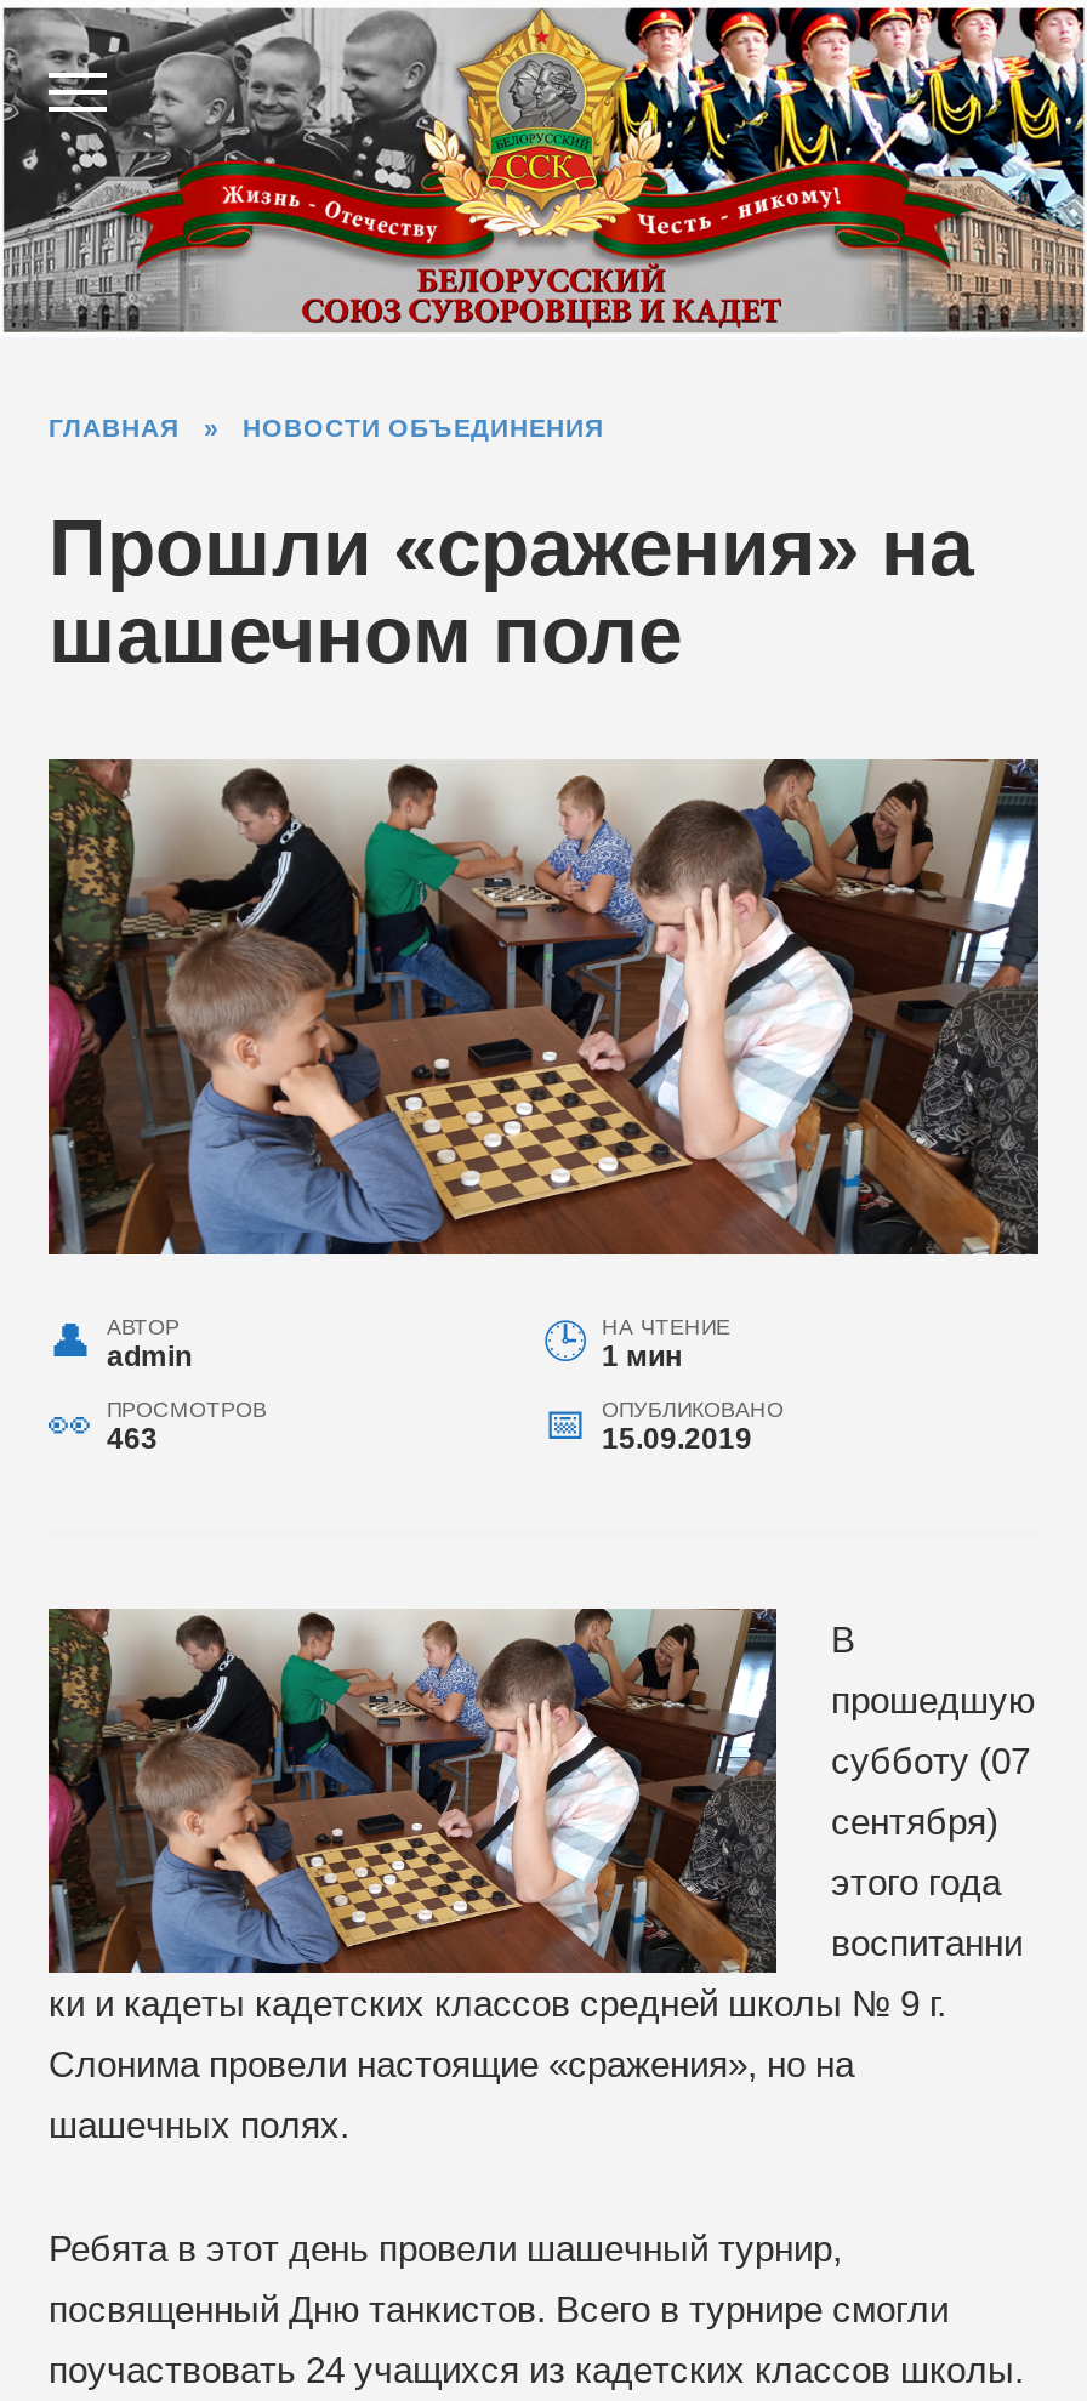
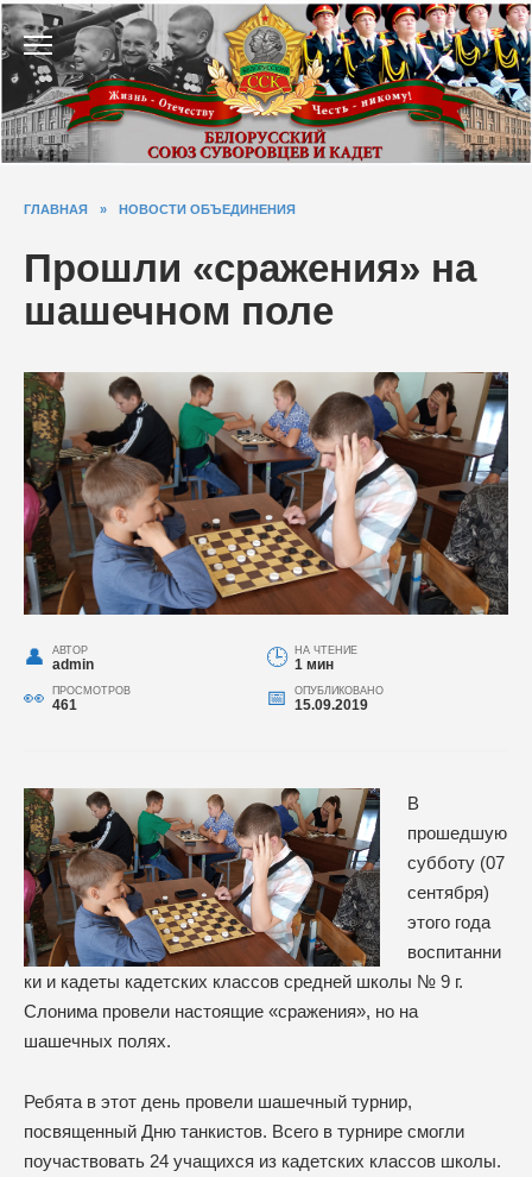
[107,1423,158,1457] 463 -> [52,697,77,714] 461

